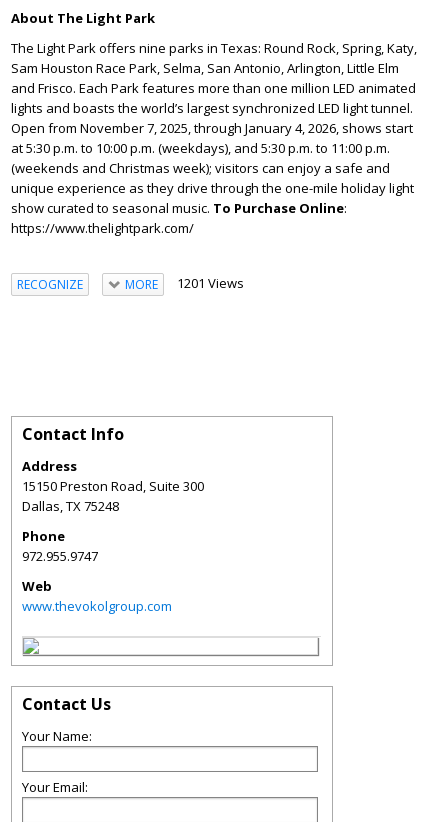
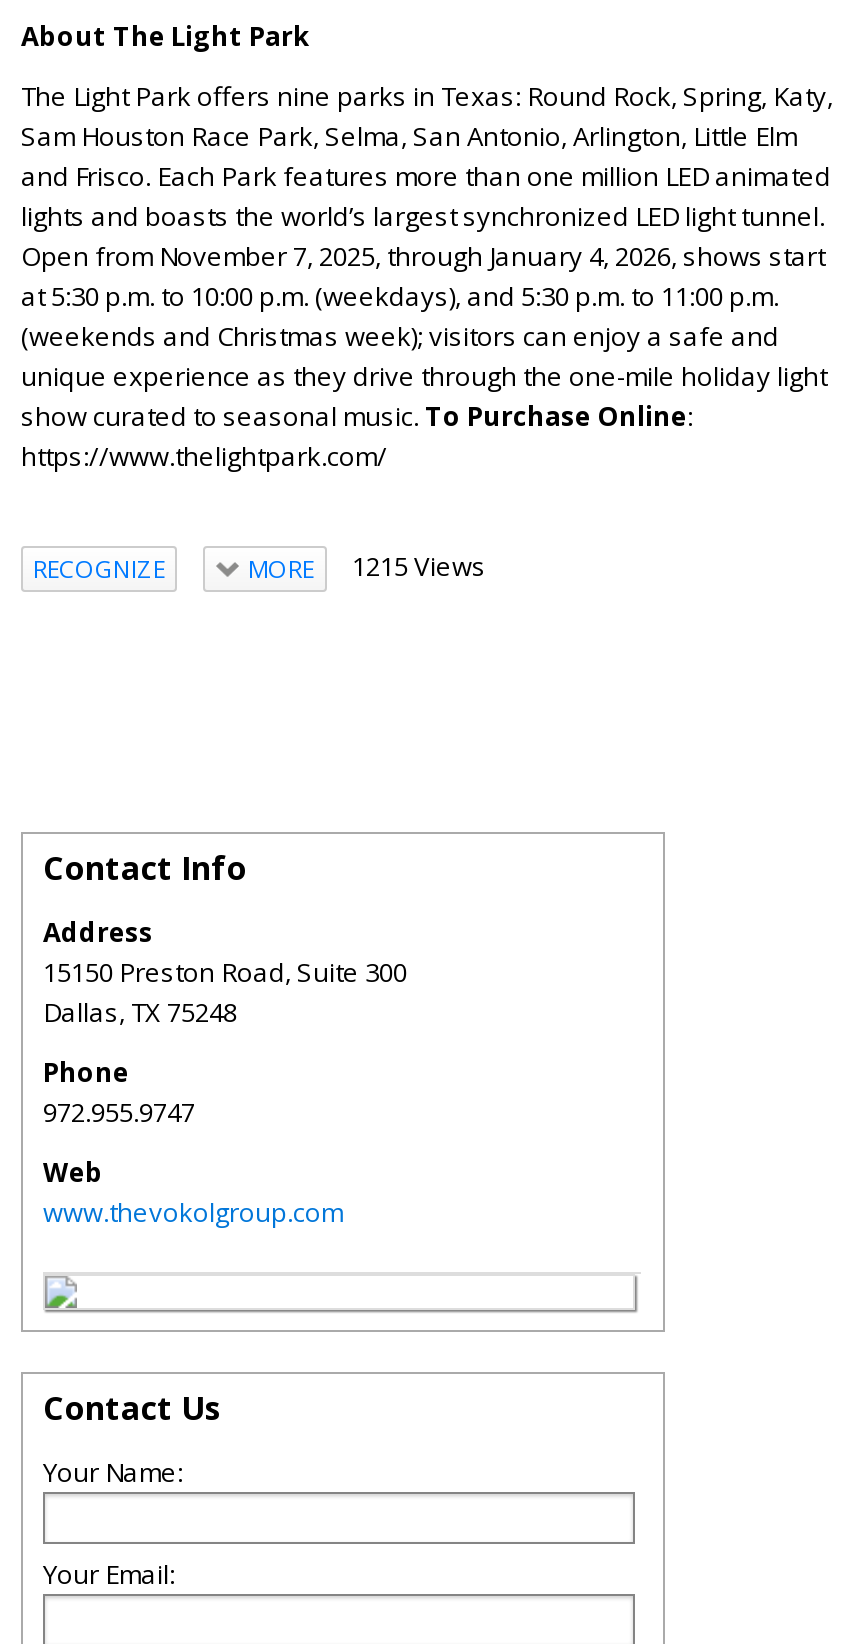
[124,274,243,293] MORE 1201 Views -> [248,548,486,586] MORE 1215 Views

